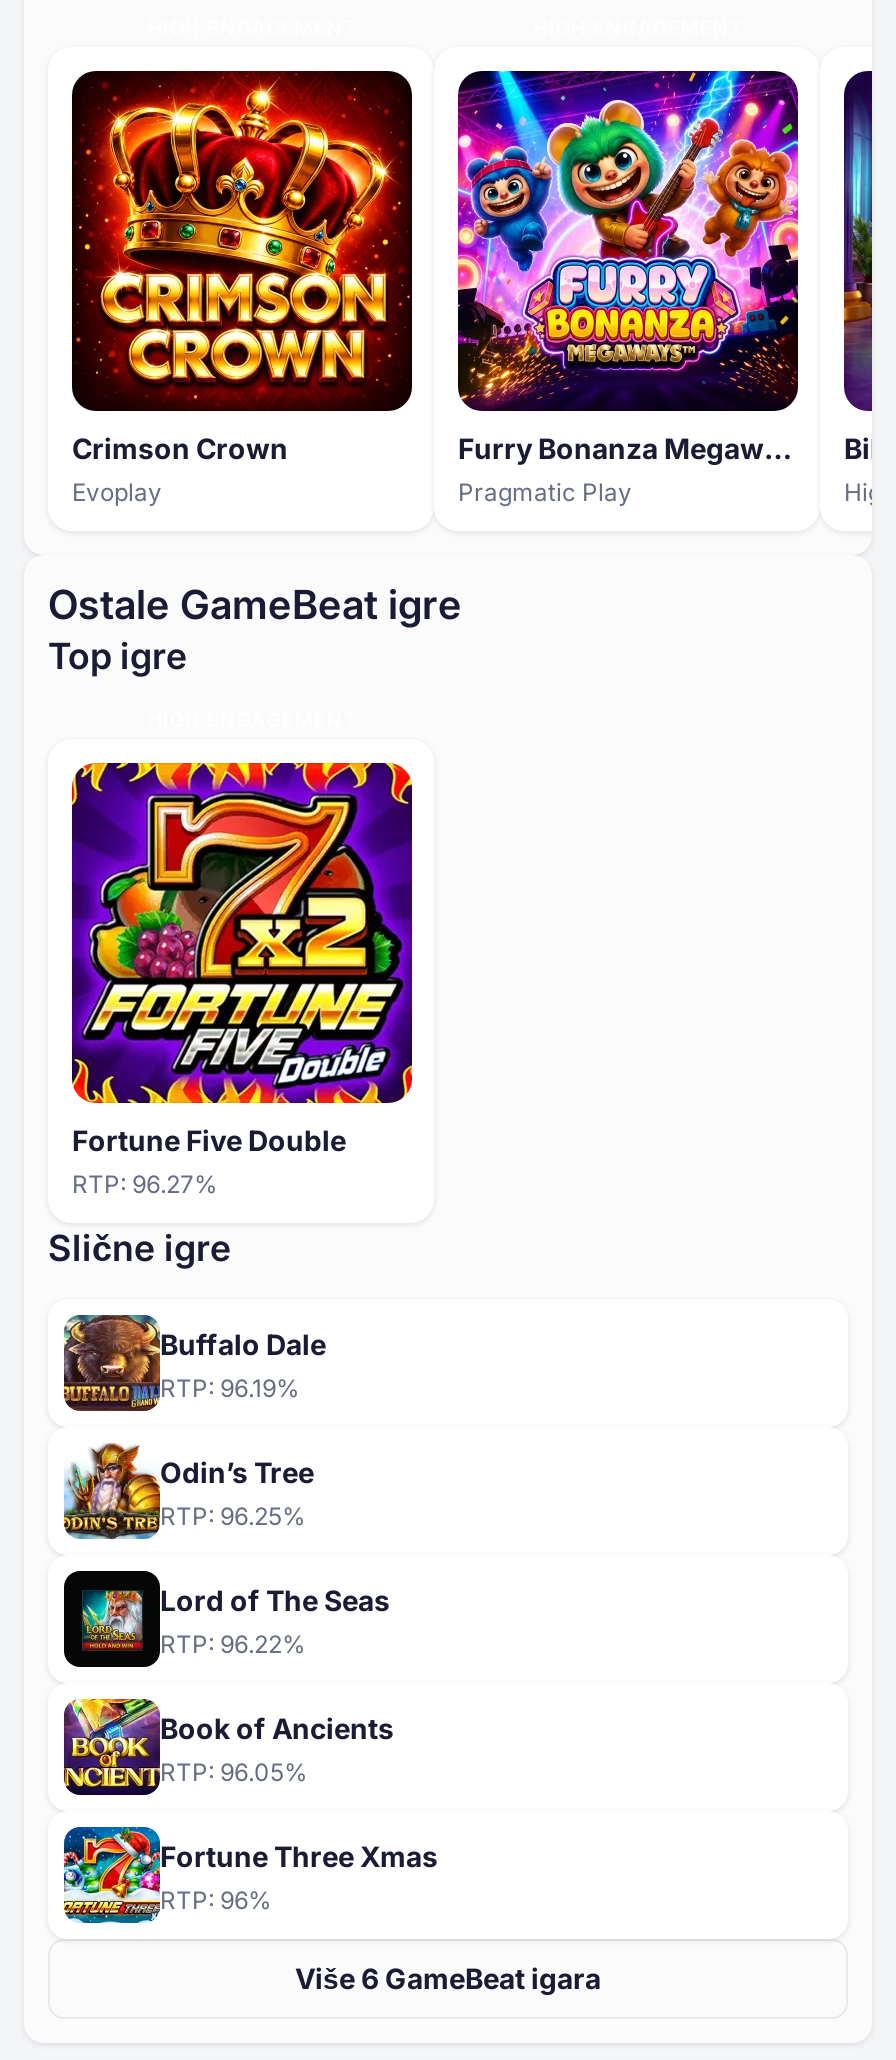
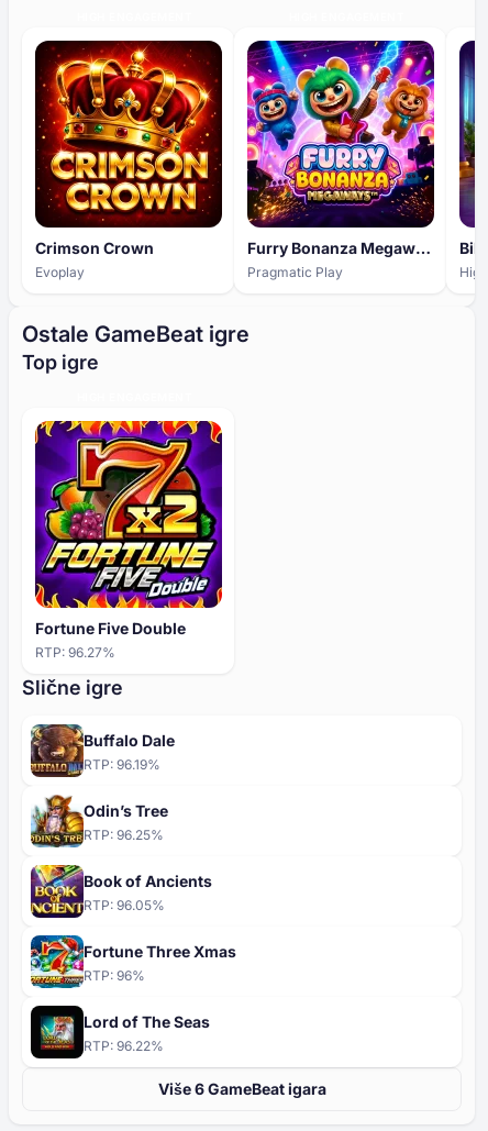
moved [62,1569,390,1667] -> [30,1005,210,1060]: [image] | Lord of The Seas | RTP: 96.22%
moved [60,1695,438,1916] -> [29,863,236,984]: [image] | Book of Ancients | RTP: 96.05% | Fortune Three Xmas | RTP: 96%

